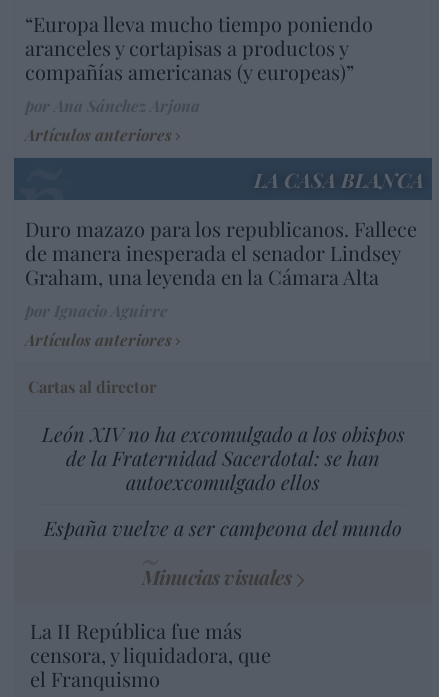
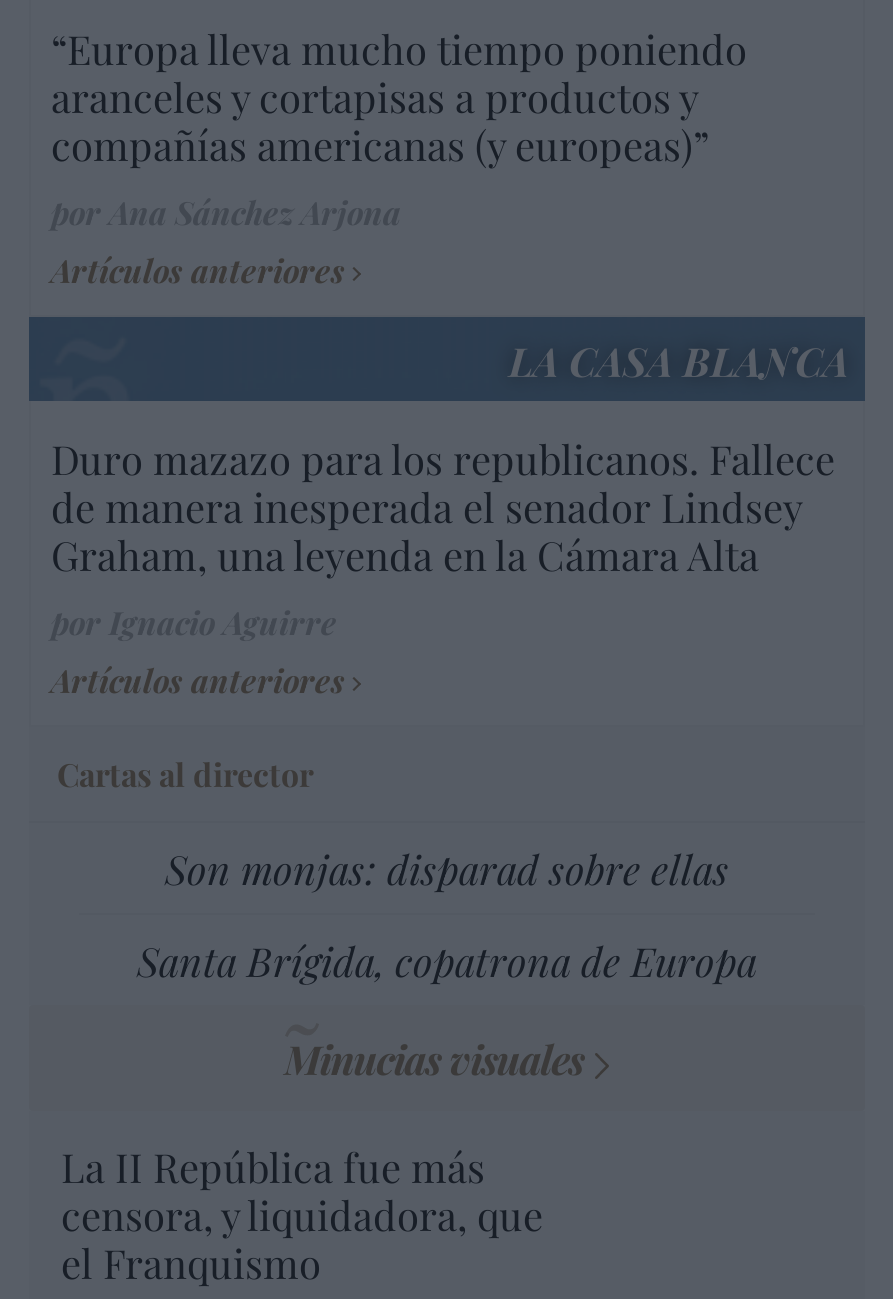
[41,420,404,495] León XIV no ha excomulgado a los obispos | de la Fraternidad Sacerdotal: se han | autoexcomulgado ellos -> [165,842,729,896] Son monjas: disparad sobre ellas
[44,514,402,541] España vuelve a ser campeona del mundo -> [137,934,757,988] Santa Brígida, copatrona de Europa

